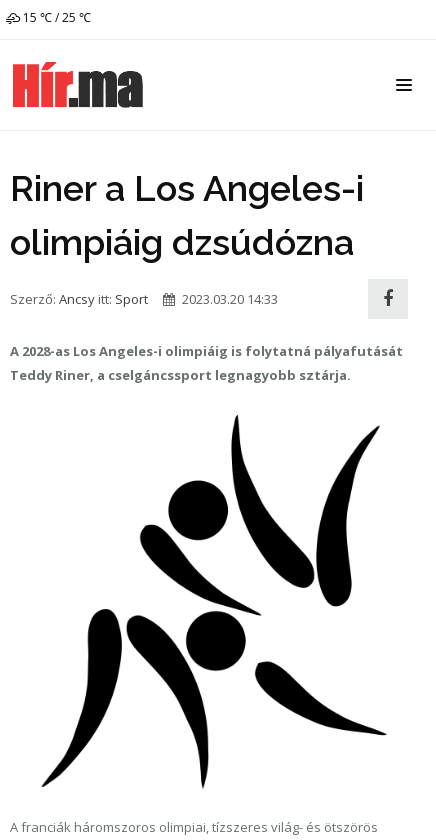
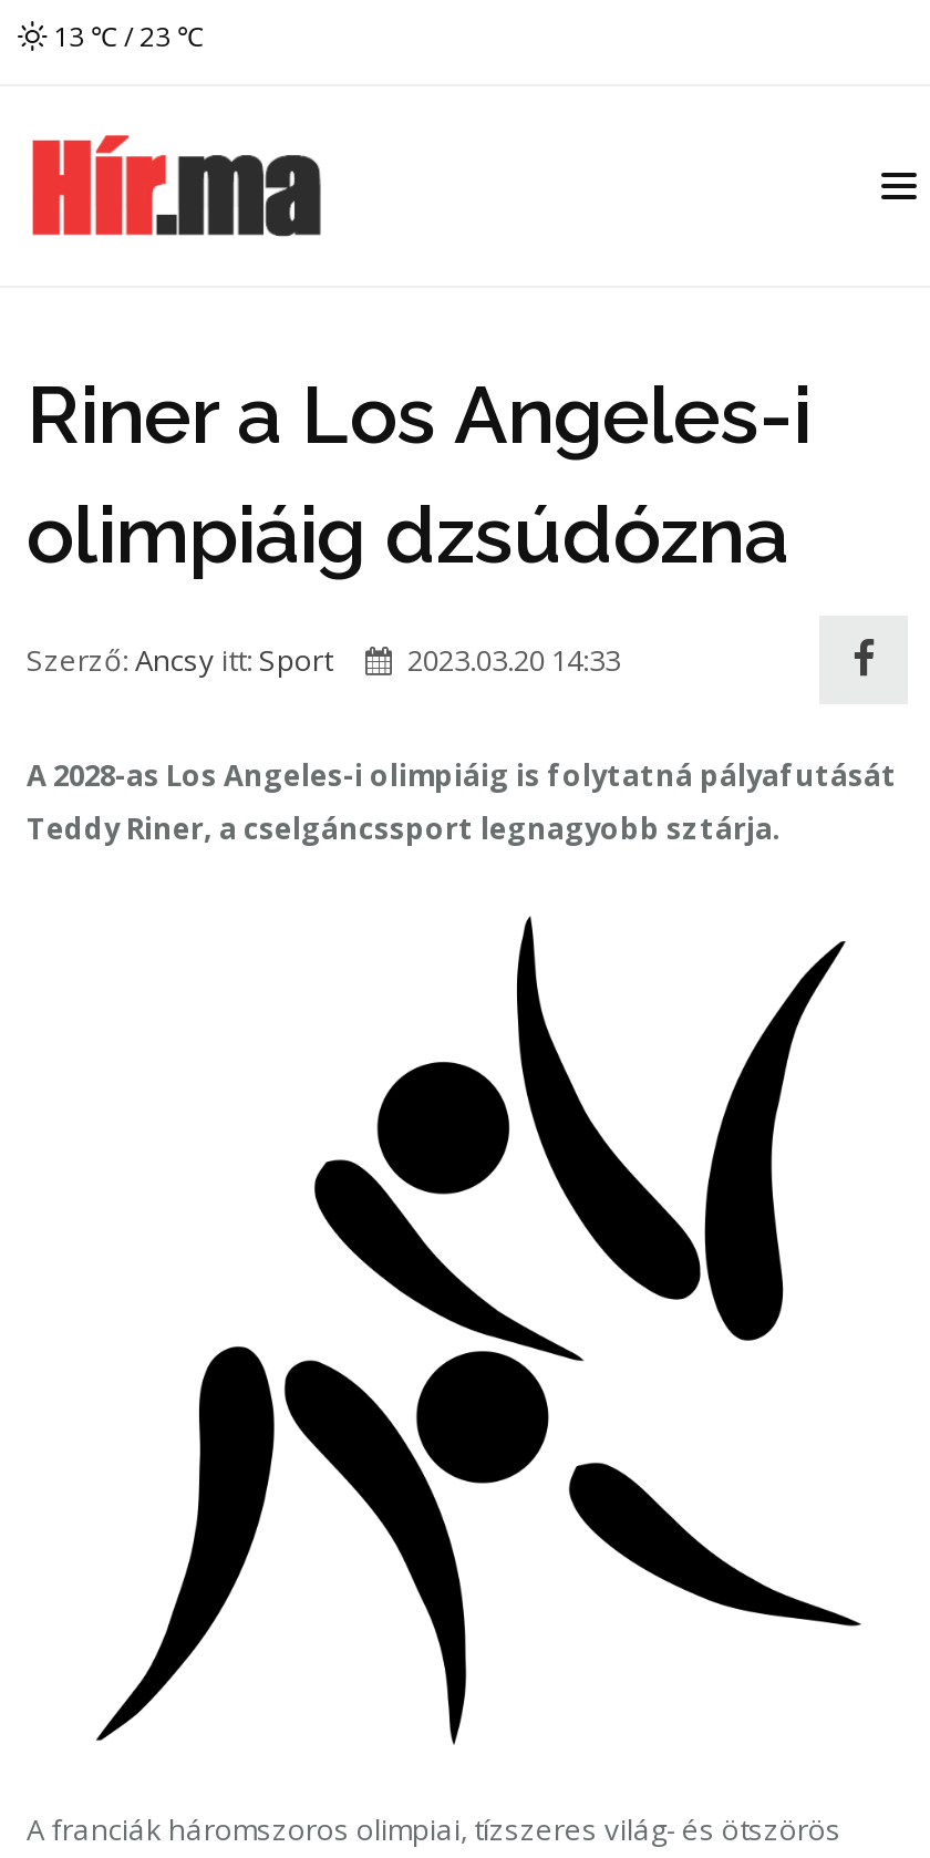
[20,9,91,26] 15 ℃ / 25 ℃ -> [46,18,204,55] 13 ℃ / 23 ℃

